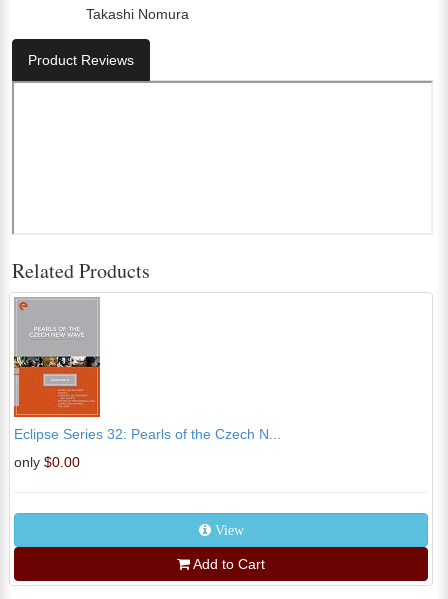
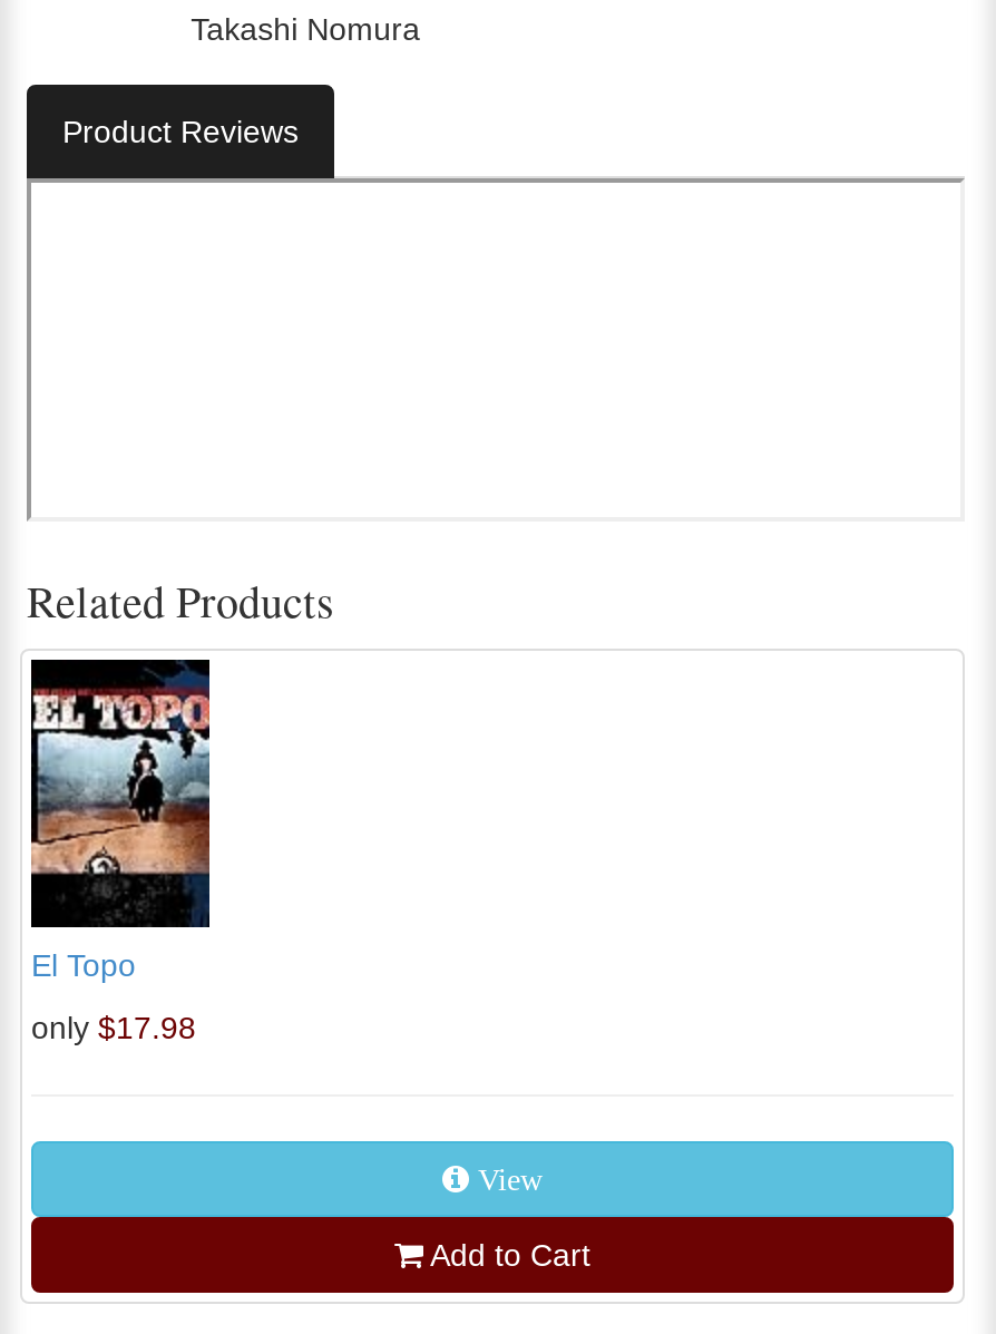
[13,297,281,442] [image] | Eclipse Series 32: Pearls of the Czech N... -> [29,660,223,983] [image] | El Topo
[14,454,80,470] only $0.00 -> [31,1010,196,1045] only $17.98

